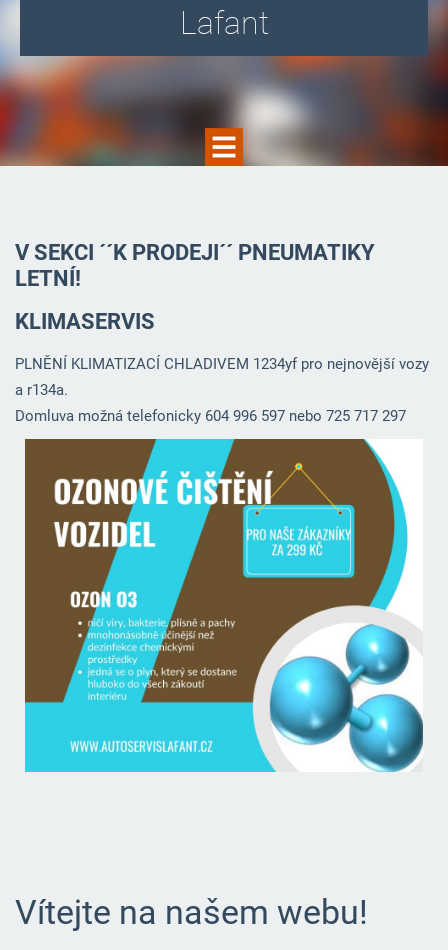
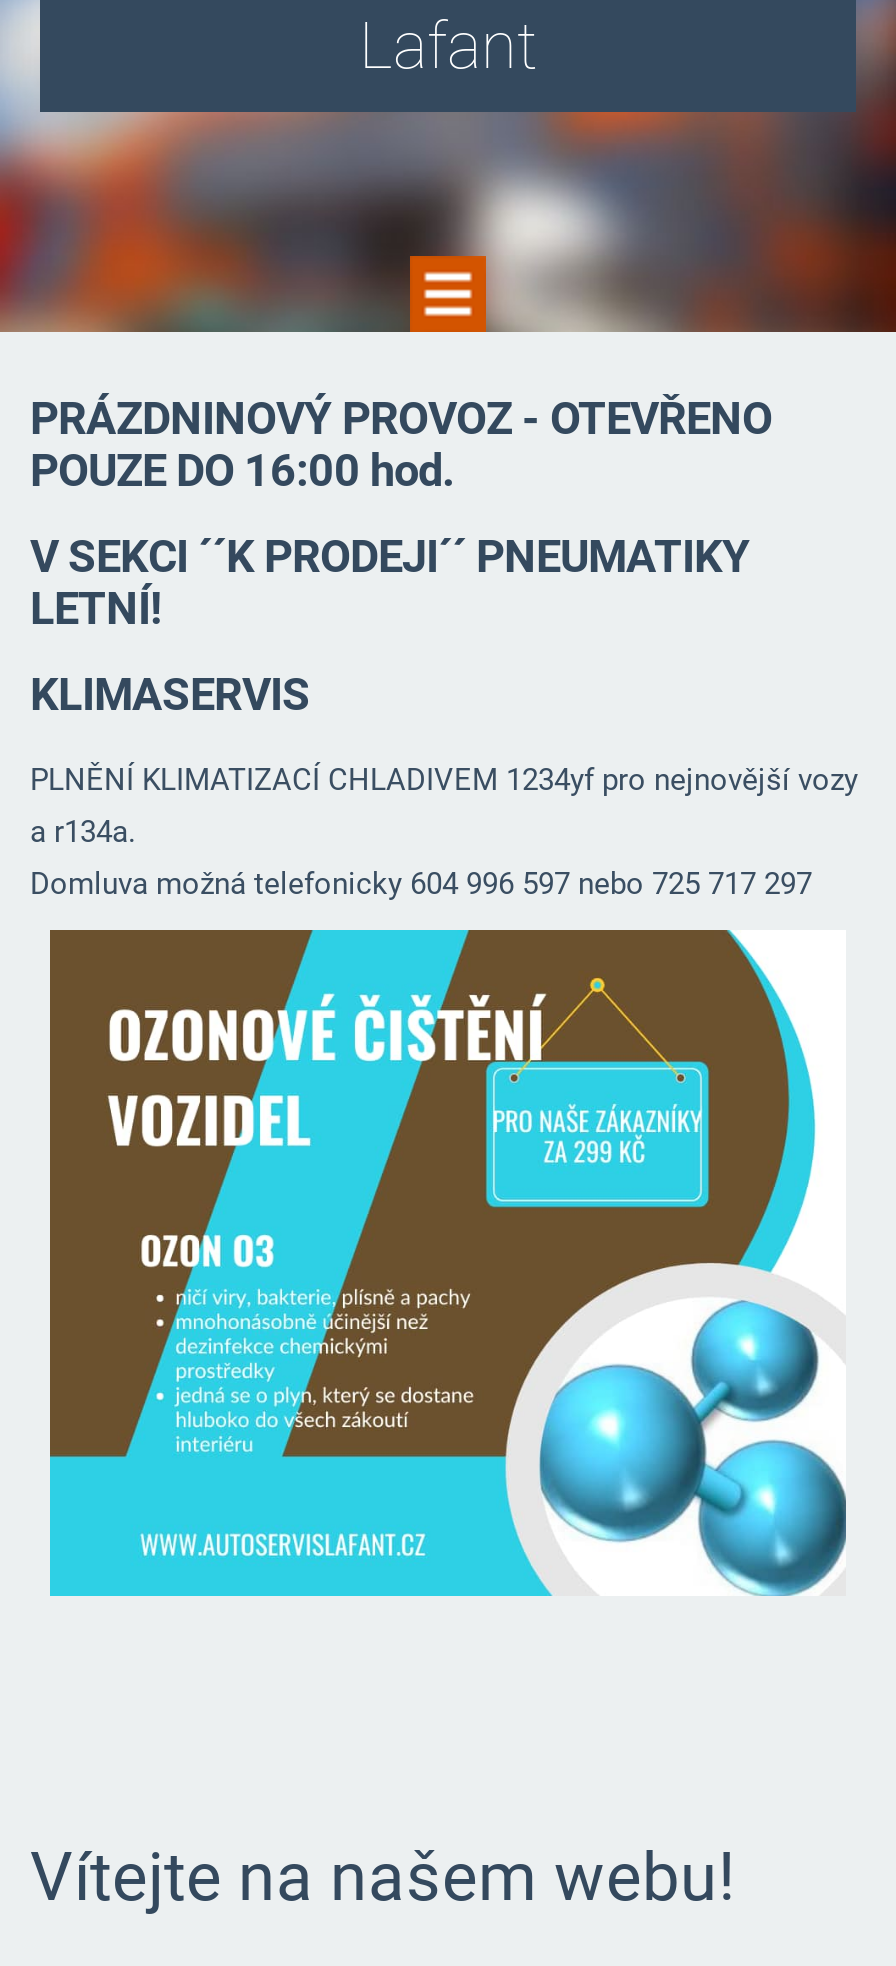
none -> [30,392,772,496] PRÁZDNINOVÝ PROVOZ - OTEVŘENO | POUZE DO 16:00 hod.

